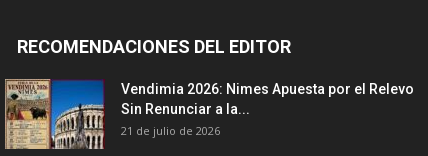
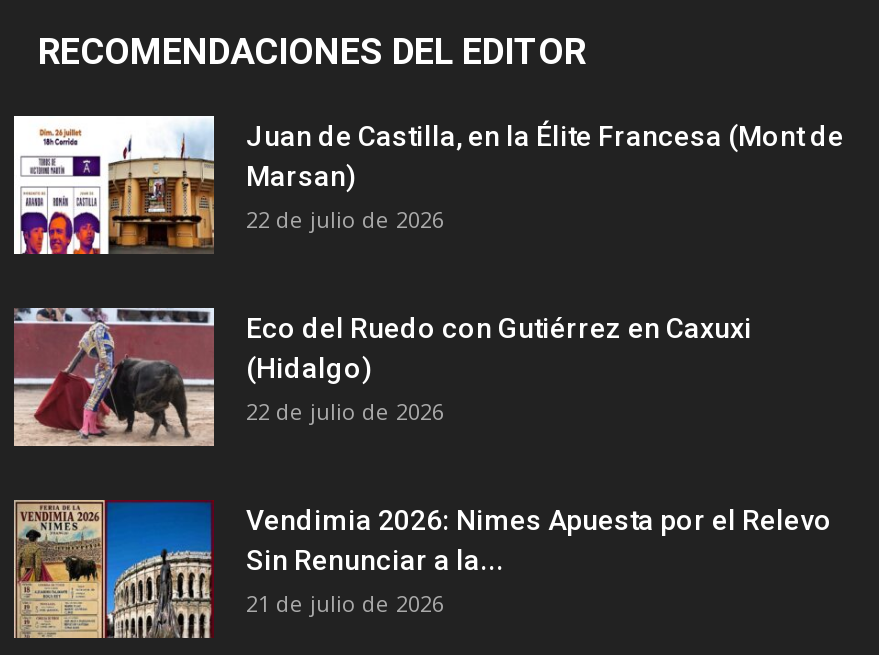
none -> [12,113,844,426] [image] | Juan de Castilla, en la Élite Francesa (Mont de | Marsan) | 22 de julio de 2026 | Eco del Ruedo con Gutiérrez en Caxuxi | (Hidalgo) | 22 de julio de 2026
none -> [12,305,216,449] [image]

